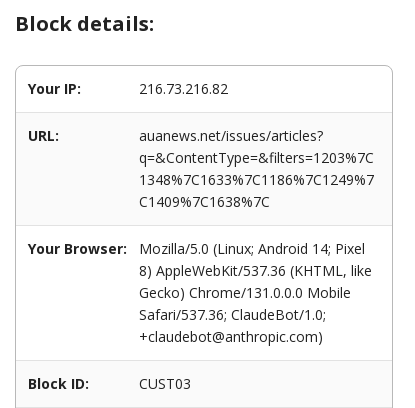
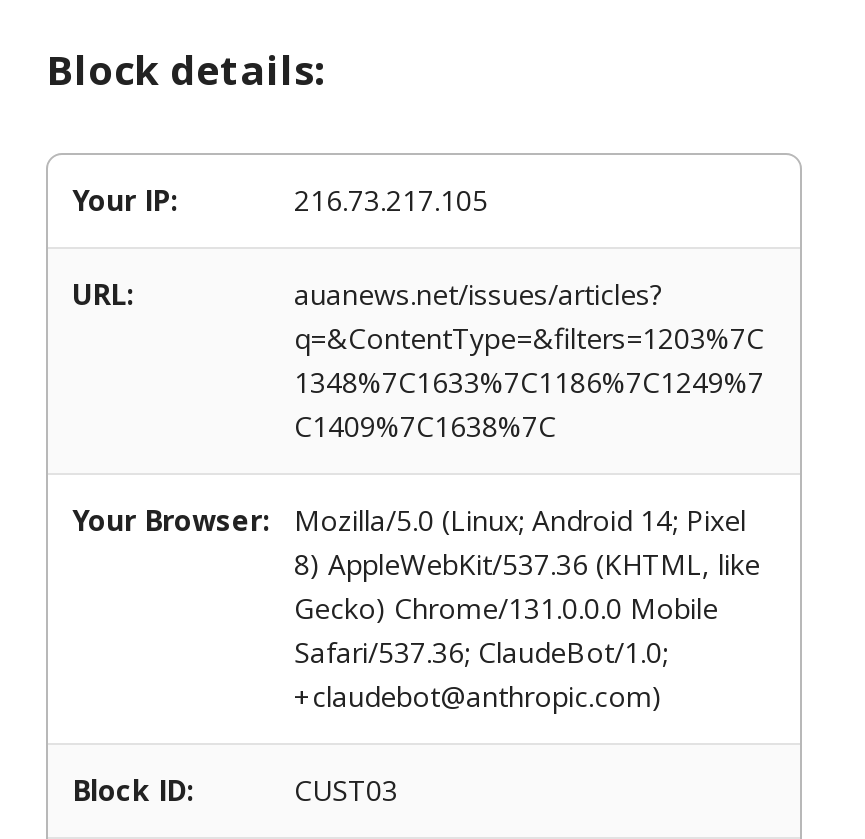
[139,79,228,98] 216.73.216.82 -> [294,181,488,219] 216.73.217.105

